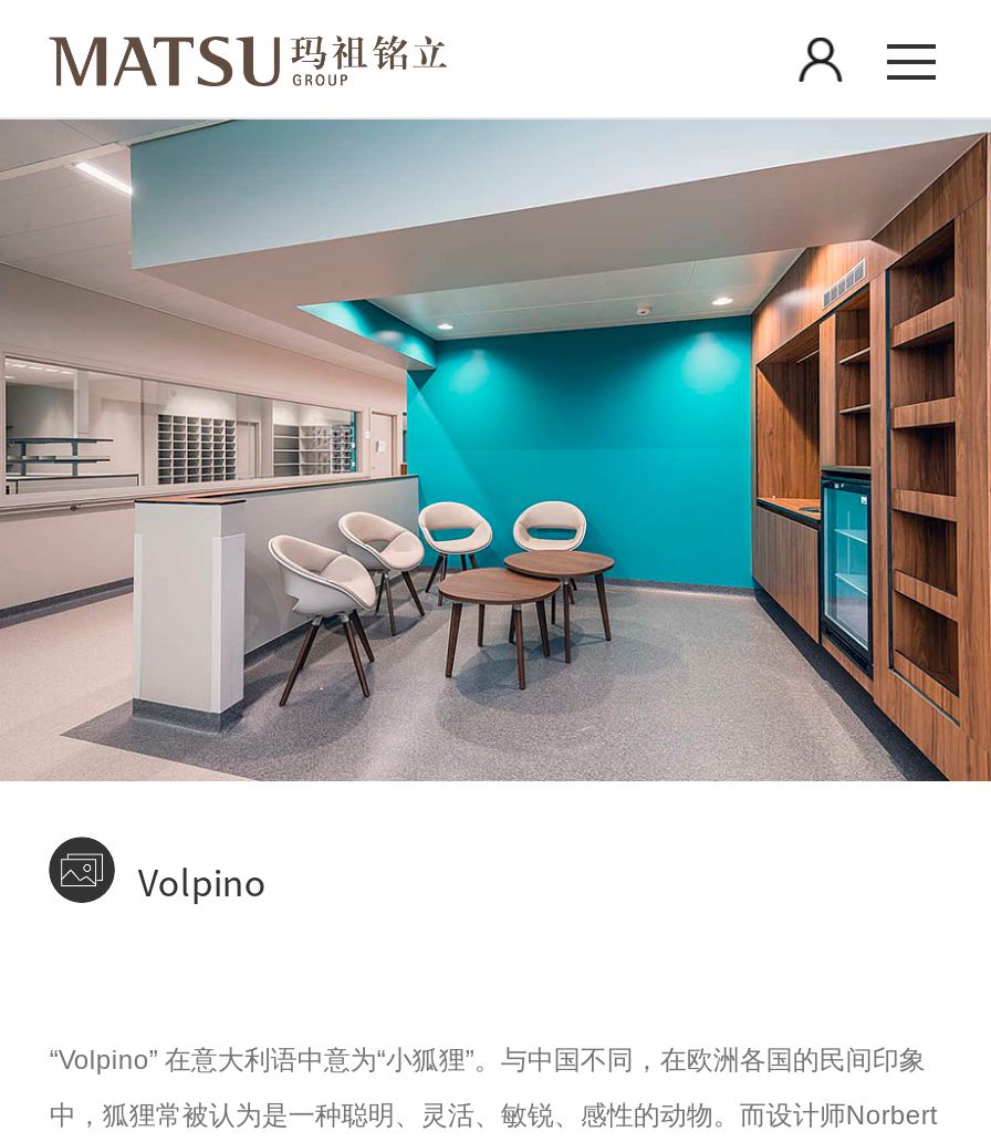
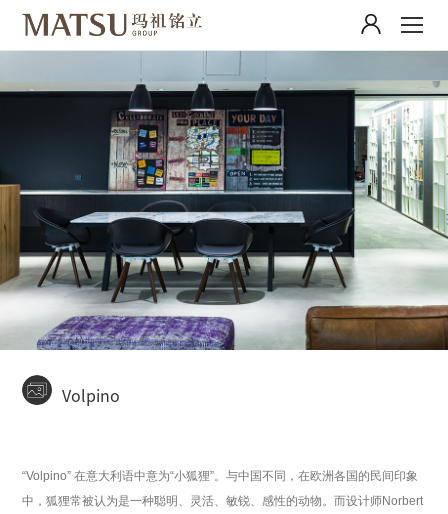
[7,120,984,783] [image] -> [3,51,445,351] [image]

